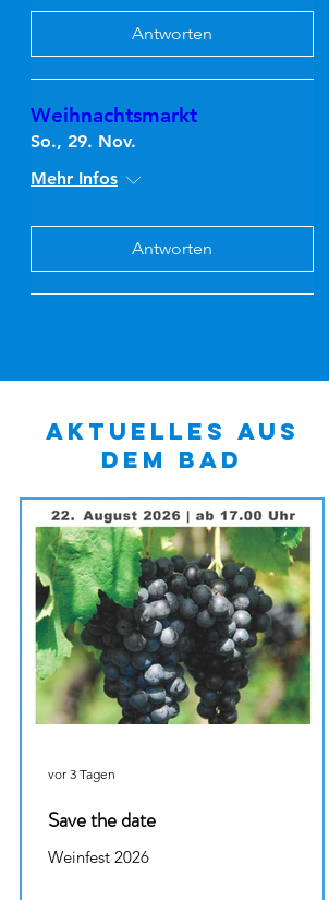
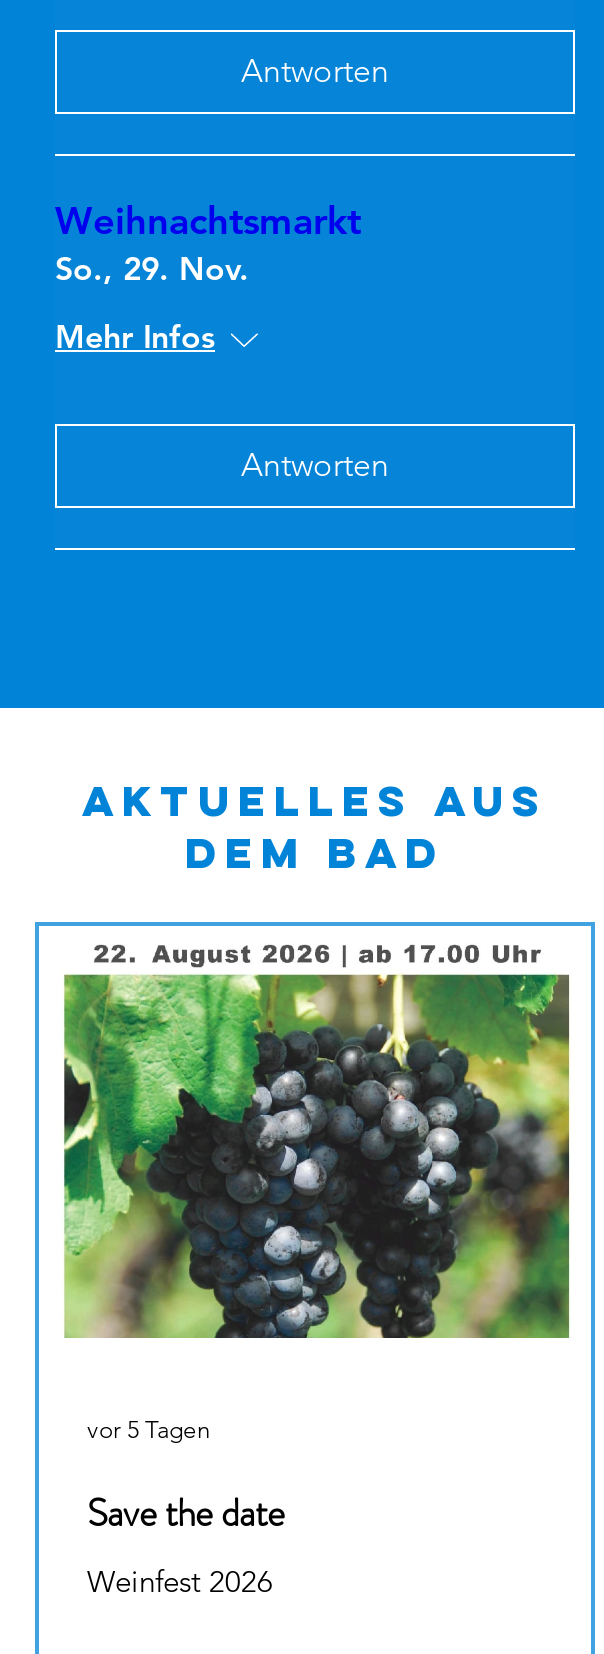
[48,765,115,782] vor 3 Tagen -> [87,1413,211,1443] vor 5 Tagen

